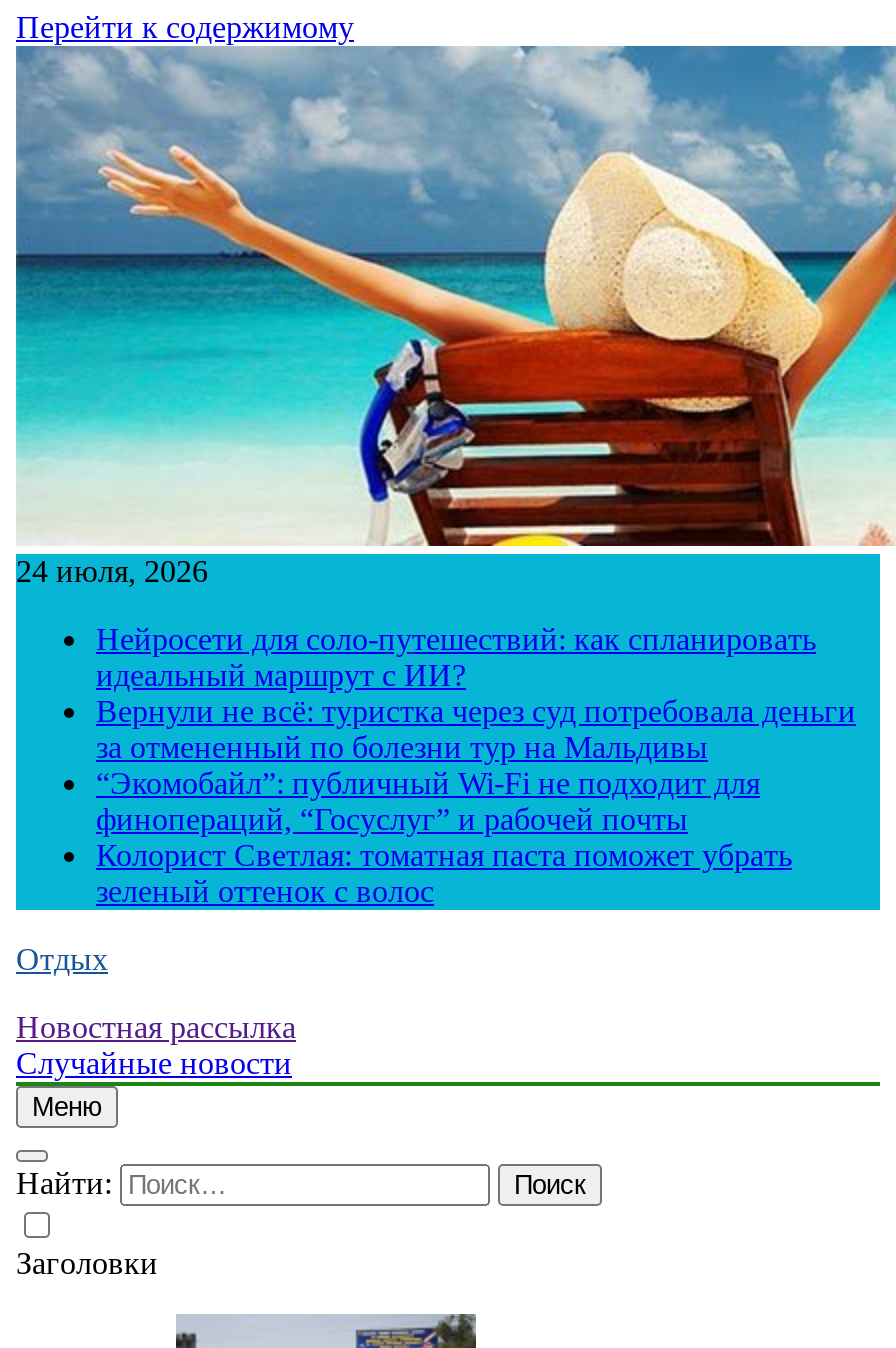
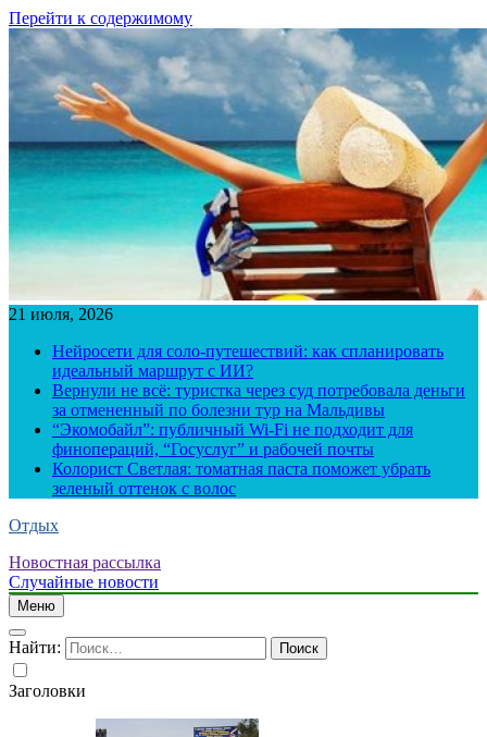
[16,554,208,588] 24 июля, 2026 -> [9,305,113,323] 21 июля, 2026

